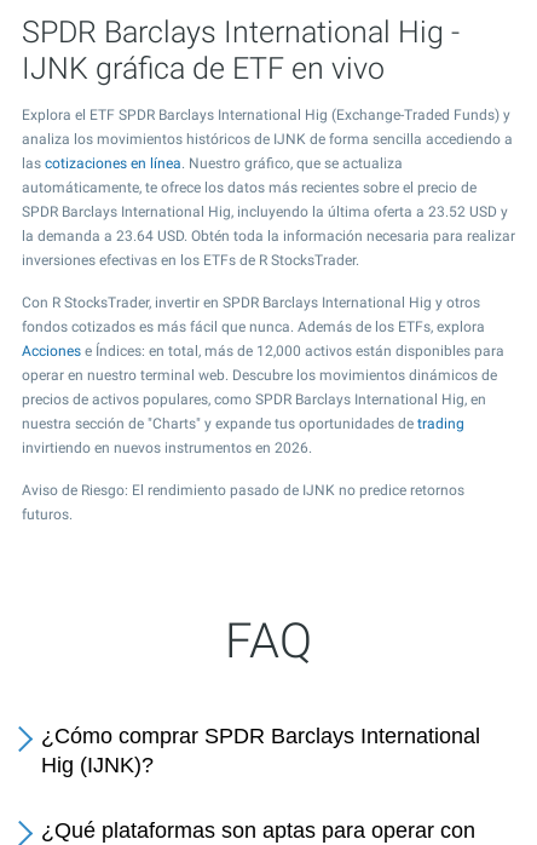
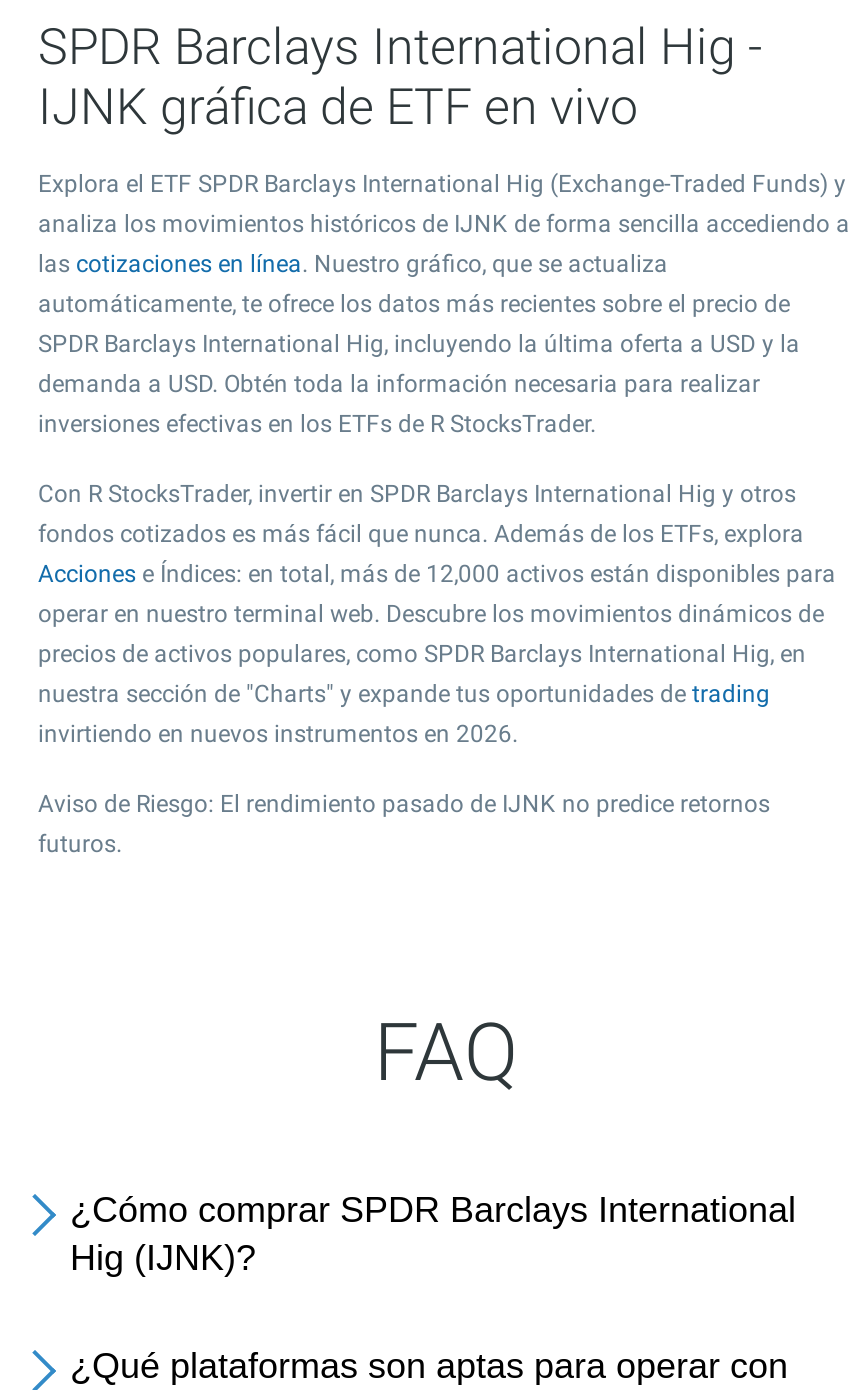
[22,203,515,245] SPDR Barclays International Hig, incluyendo la última oferta a 23.52 USD y | la demanda a 23.64 USD. Obtén toda la información necesaria para realizar -> [38,330,800,398] SPDR Barclays International Hig, incluyendo la última oferta a USD y la | demanda a USD. Obtén toda la información necesaria para realizar

